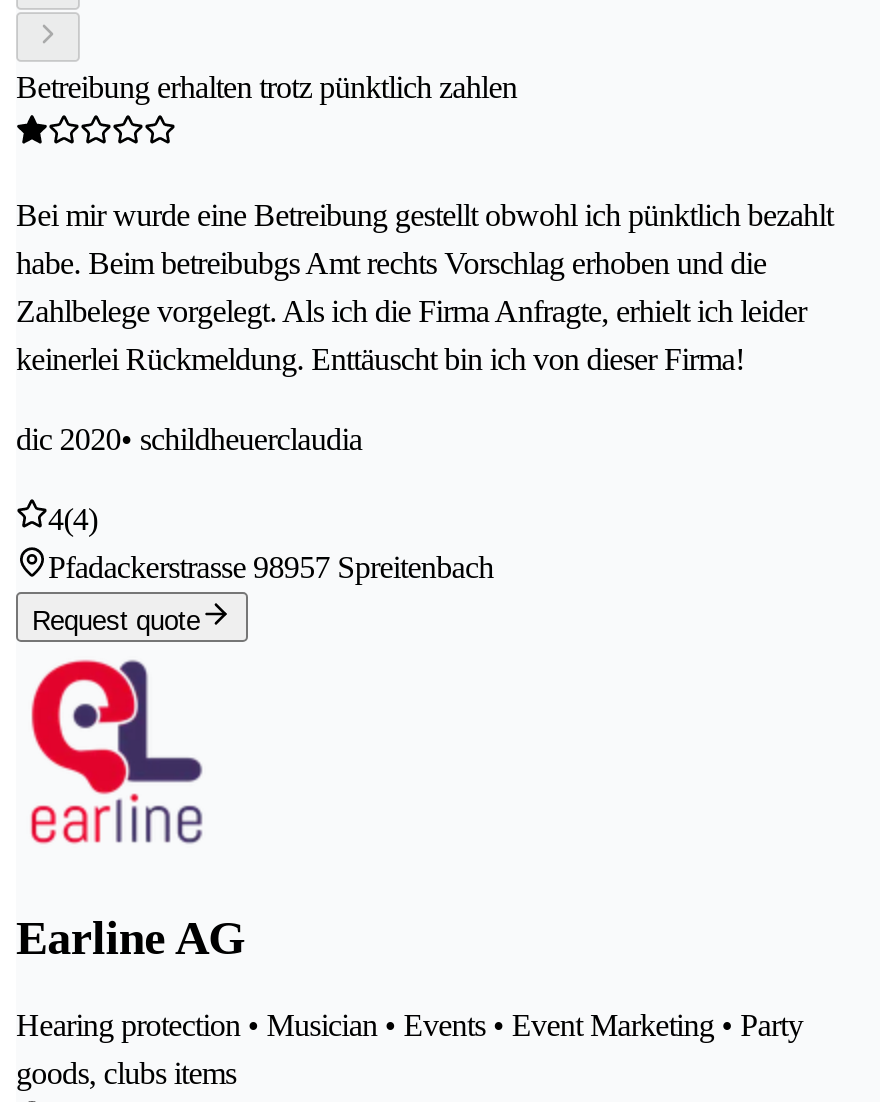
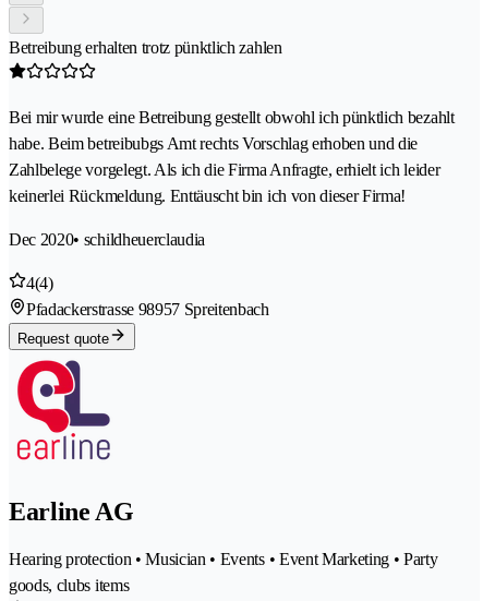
[16,423,362,457] dic 2020• schildheuerclaudia -> [9,230,205,249] Dec 2020• schildheuerclaudia

